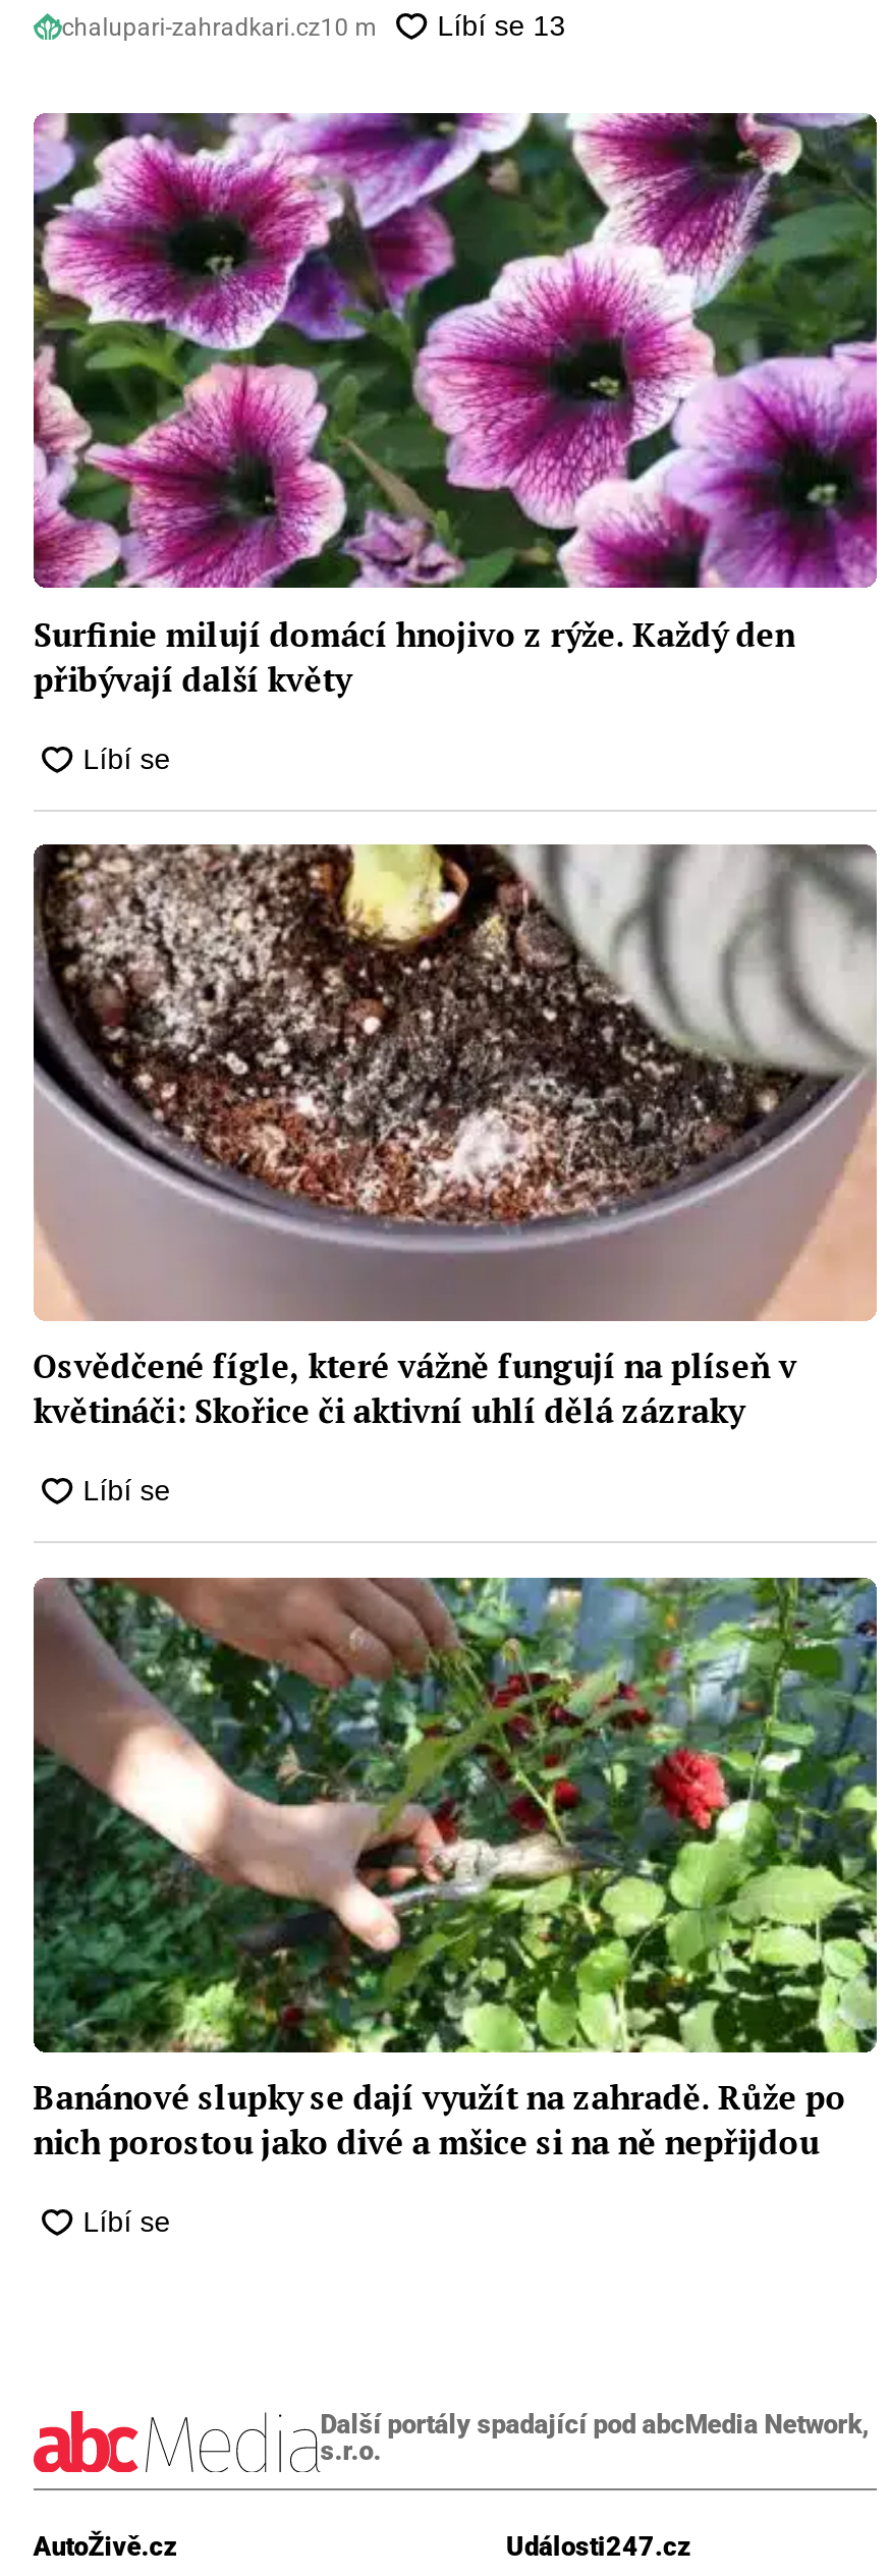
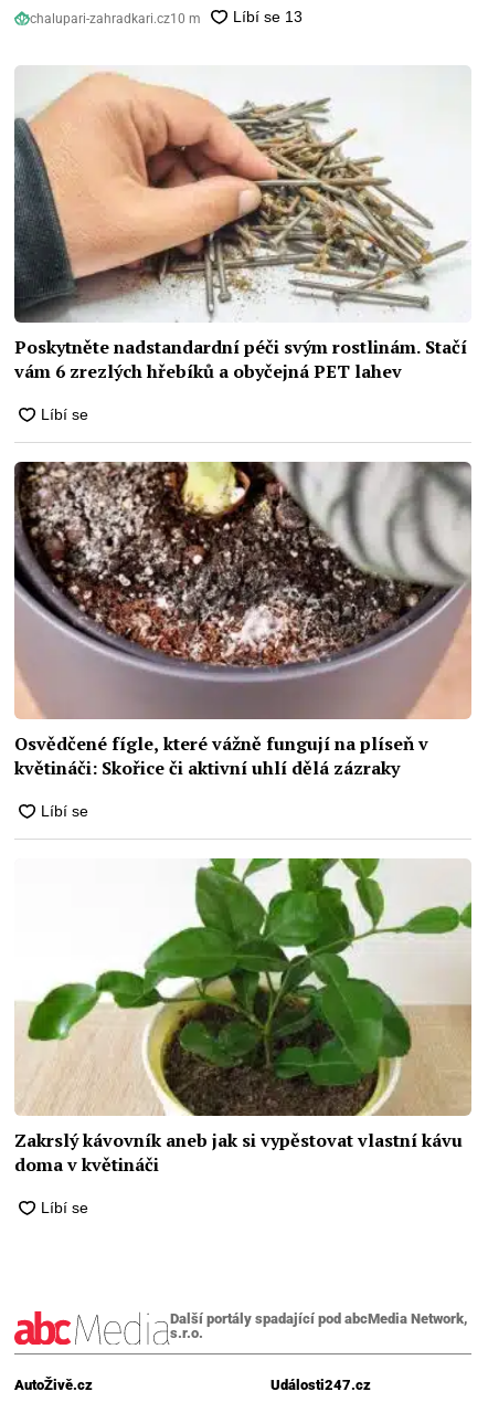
[32,110,879,701] [image] | Surfinie milují domácí hnojivo z rýže. Každý den | přibývají další květy -> [13,64,471,384] [image] | Poskytněte nadstandardní péči svým rostlinám. Stačí | vám 6 zrezlých hřebíků a obyčejná PET lahev
[32,1575,879,2164] [image] | Banánové slupky se dají využít na zahradě. Růže po | nich porostou jako divé a mšice si na ně nepřijdou -> [14,857,473,1177] [image] | Zakrslý kávovník aneb jak si vypěstovat vlastní kávu | doma v květináči

